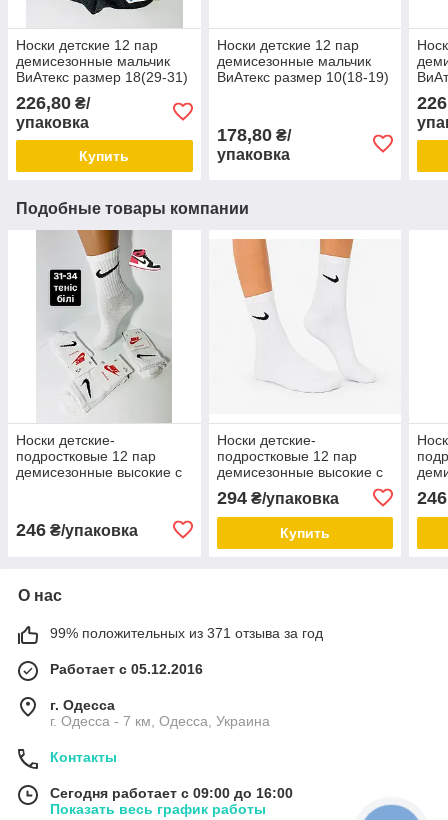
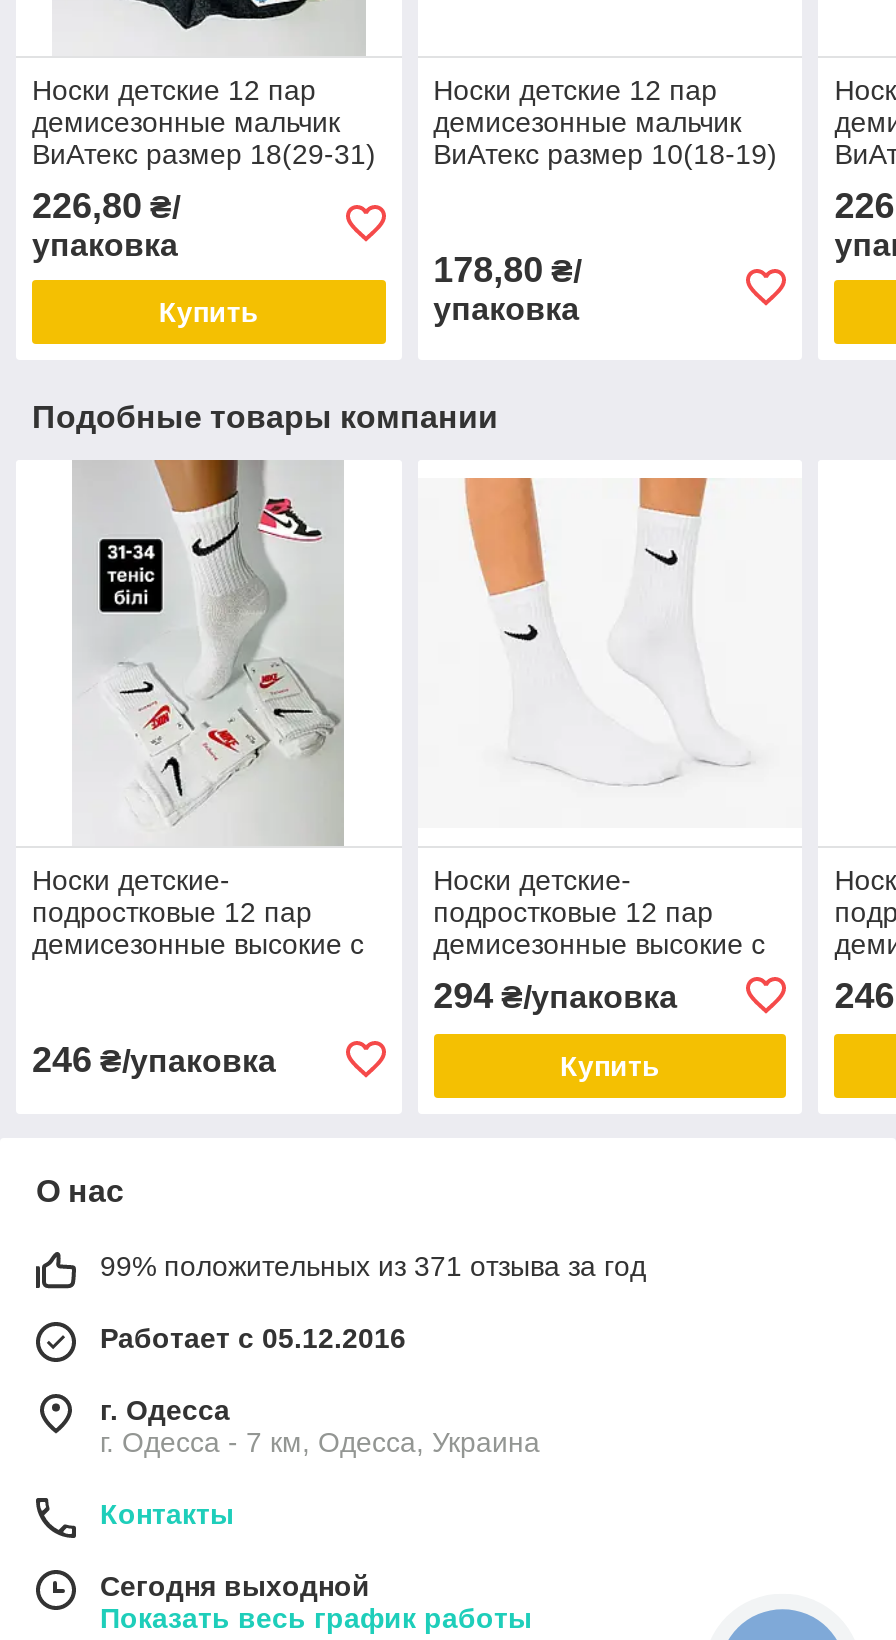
[50,784,293,800] Сегодня работает с 09:00 до 16:00 -> [100,1569,370,1601] Сегодня выходной

